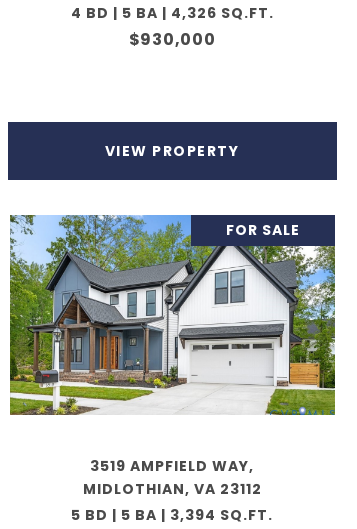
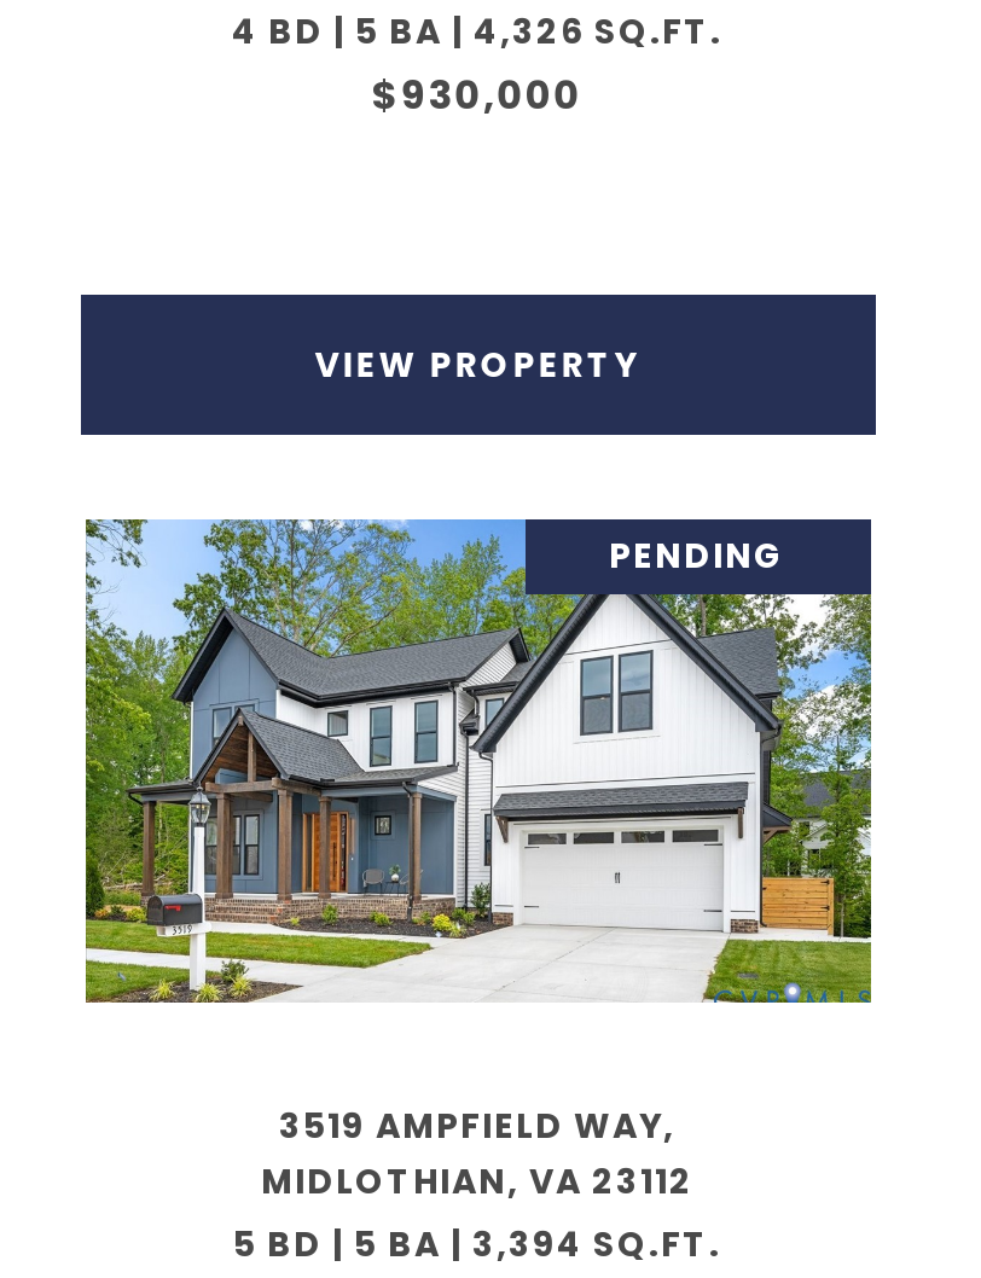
[225,220,299,240] FOR SALE -> [609,531,785,580] PENDING

